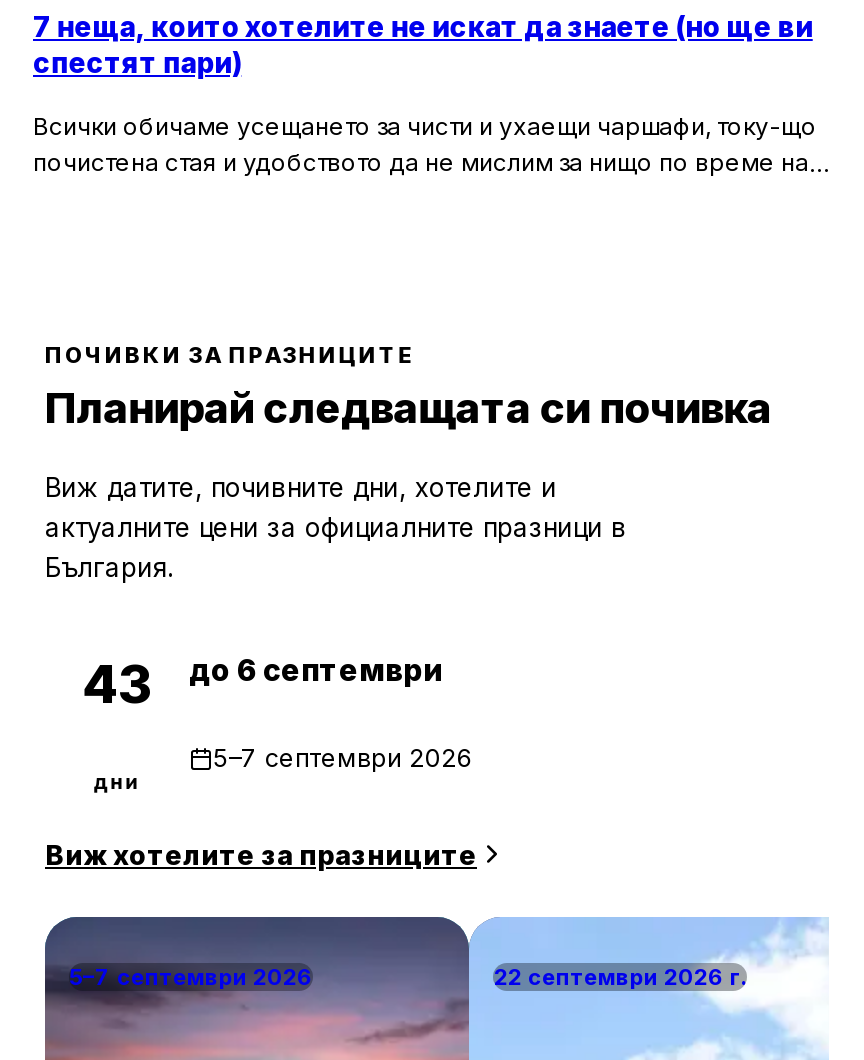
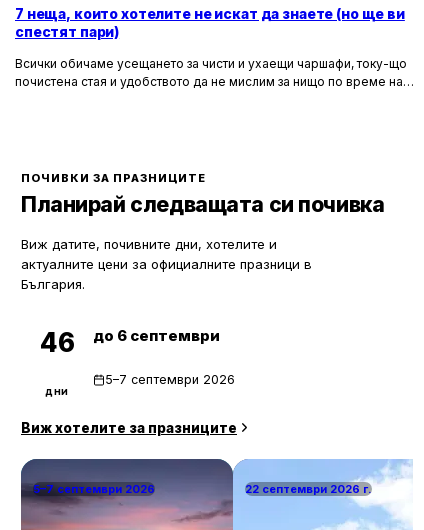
[82,651,443,716] 43 до 6 септември -> [39,326,220,358] 46 до 6 септември

